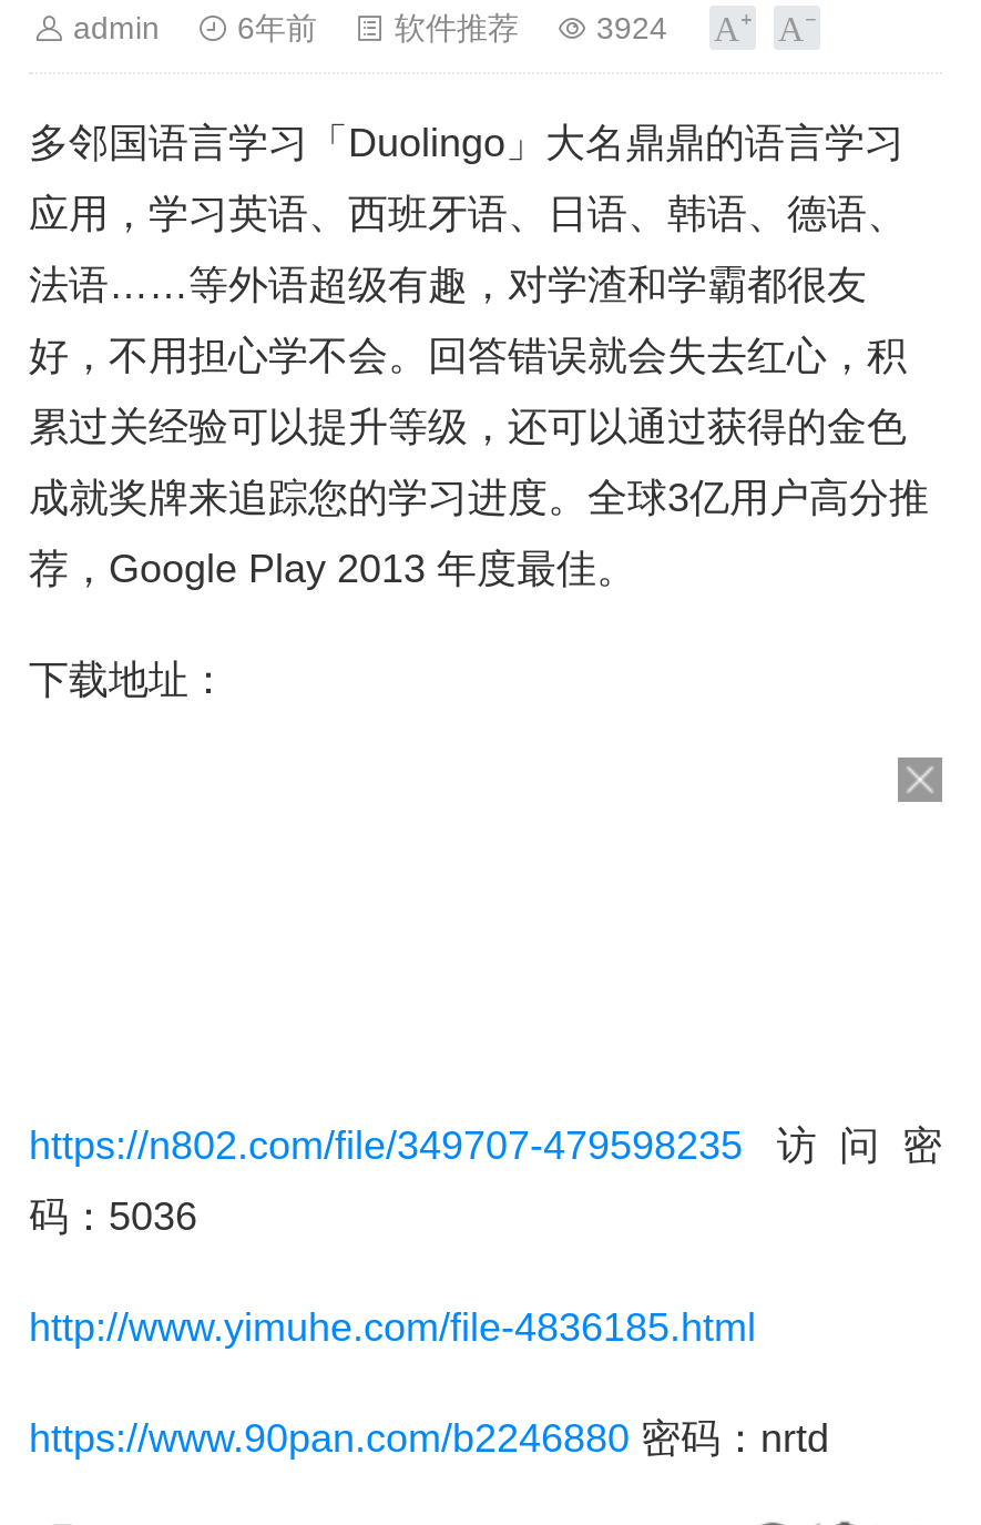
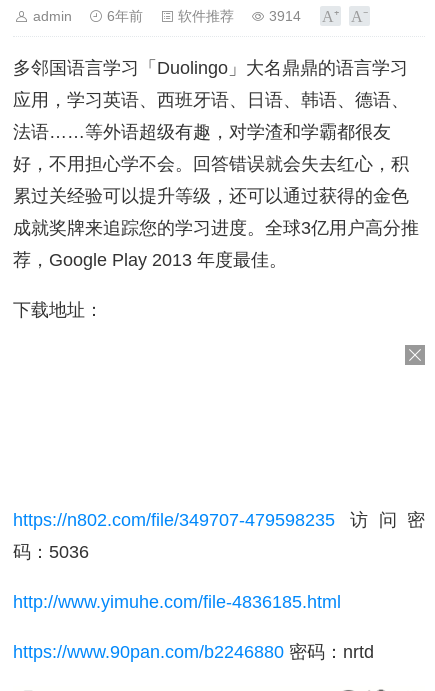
[596,10,667,45] 3924 -> [269,8,301,24] 3914

